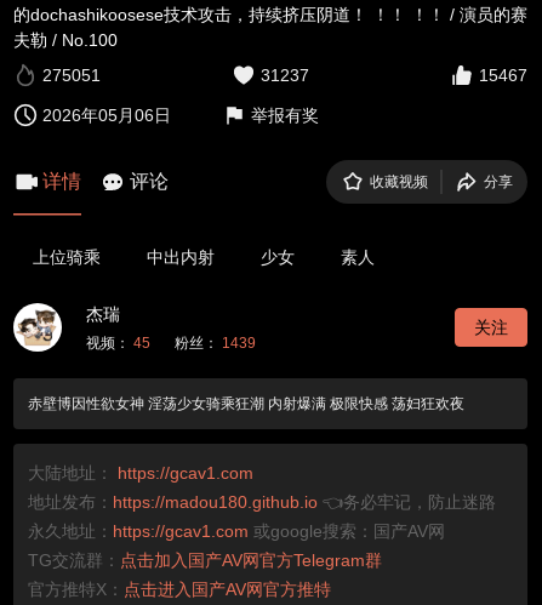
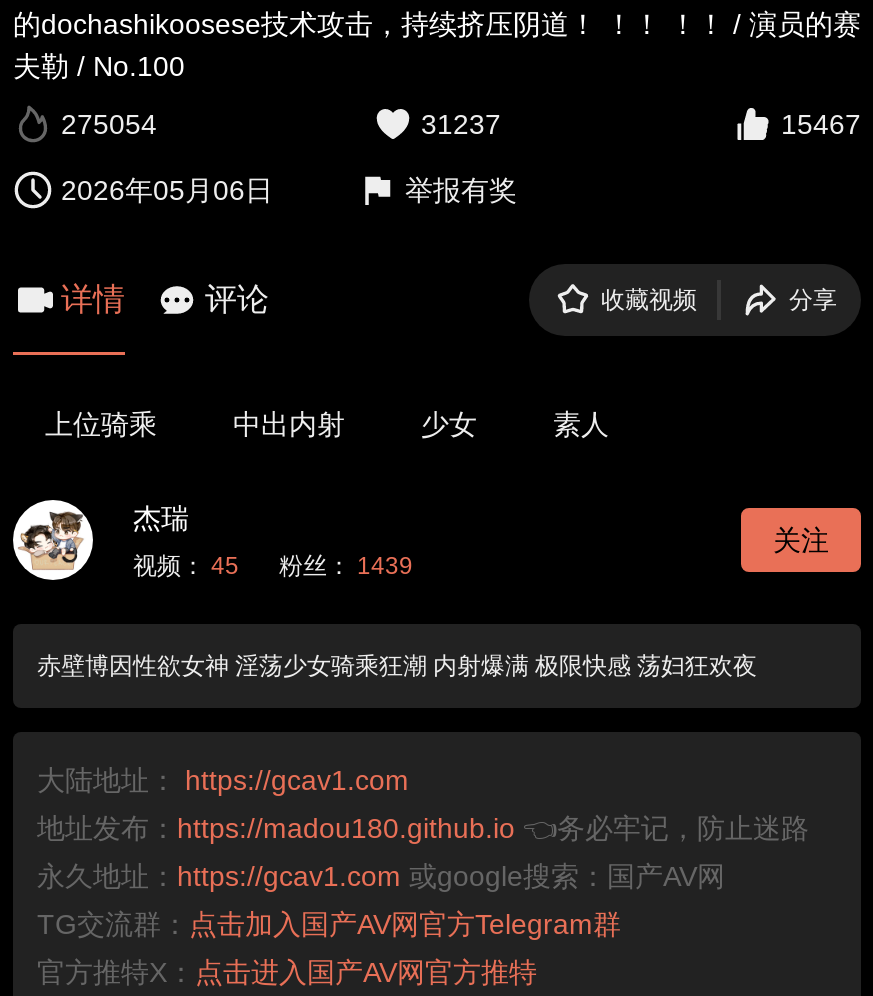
[42,65,101,84] 275051 -> [61,107,157,139] 275054

